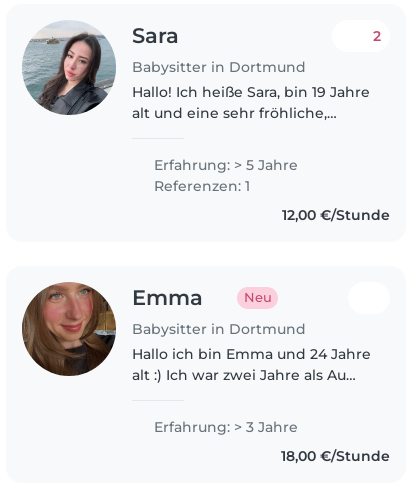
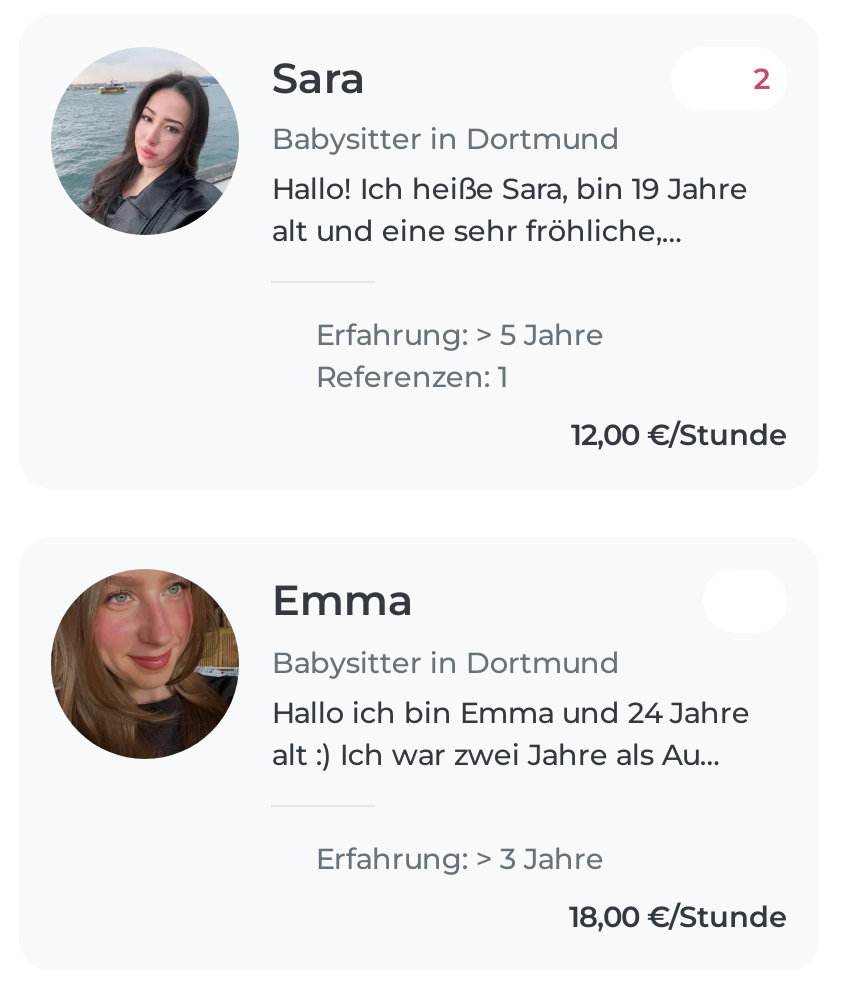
[244,290,272,305] Neu -> none

